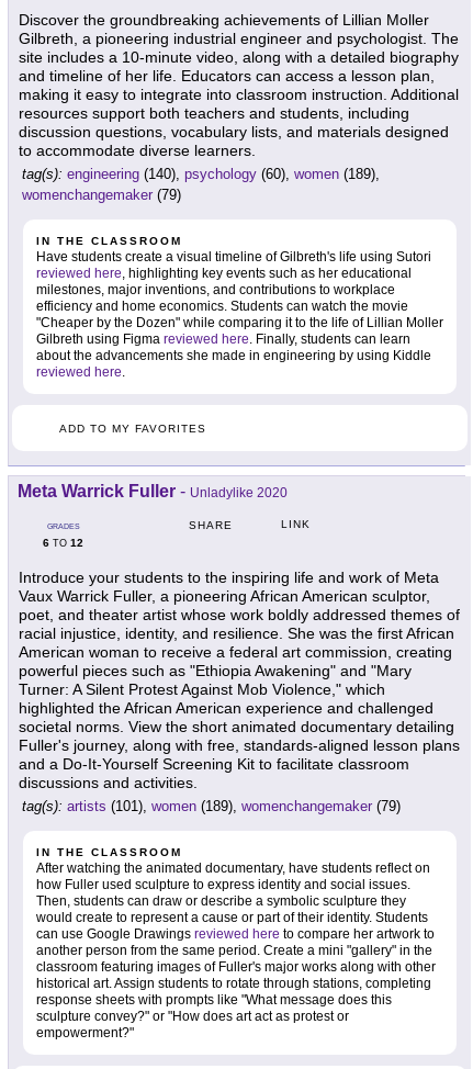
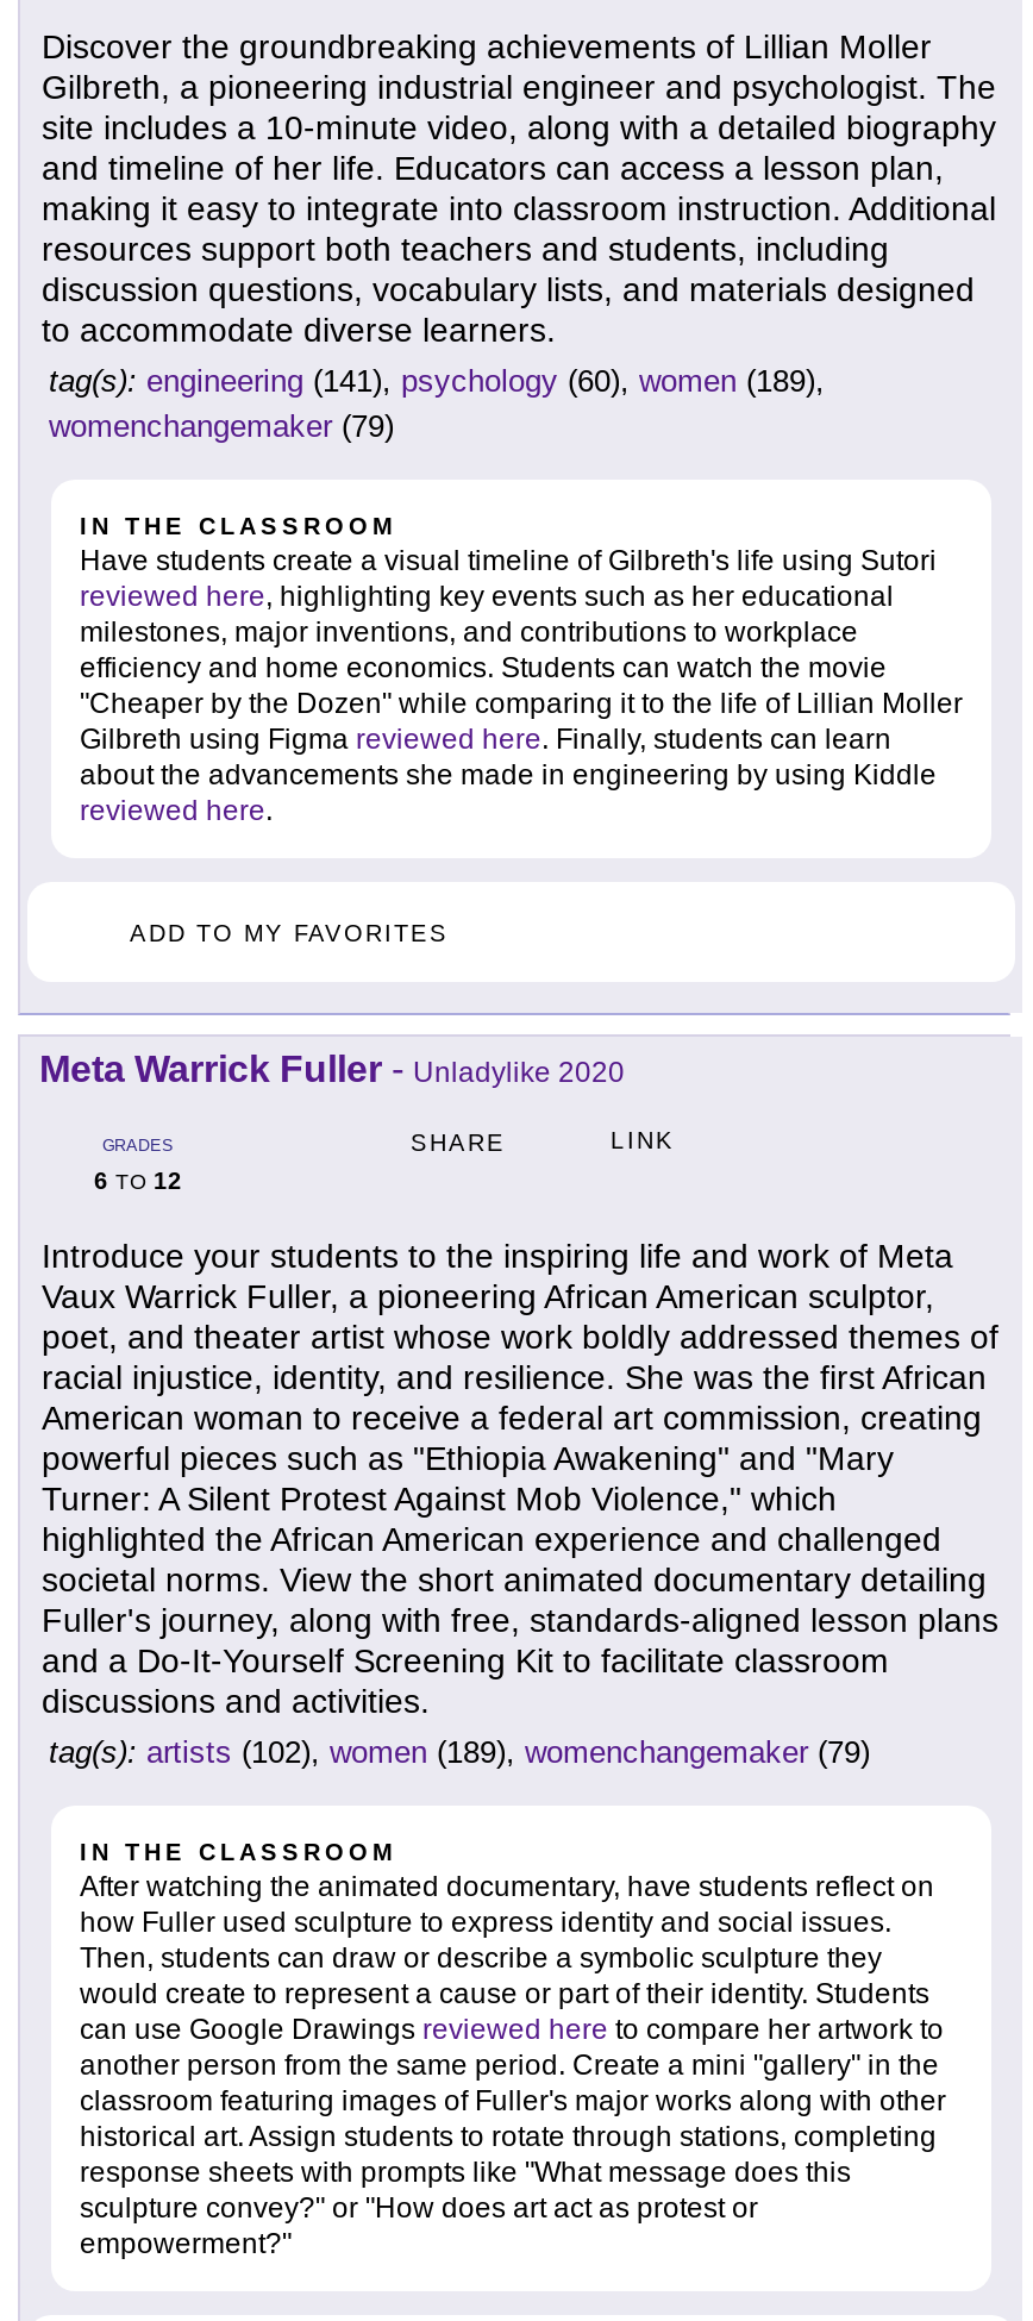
[22,166,380,183] tag(s): engineering (140), psychology (60), women (189), -> [49,363,825,398] tag(s): engineering (141), psychology (60), women (189),
[22,798,401,815] tag(s): artists (101), women (189), womenchangemaker (79) -> [49,1734,870,1769] tag(s): artists (102), women (189), womenchangemaker (79)

